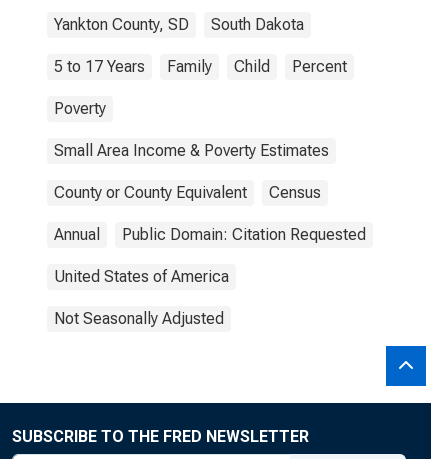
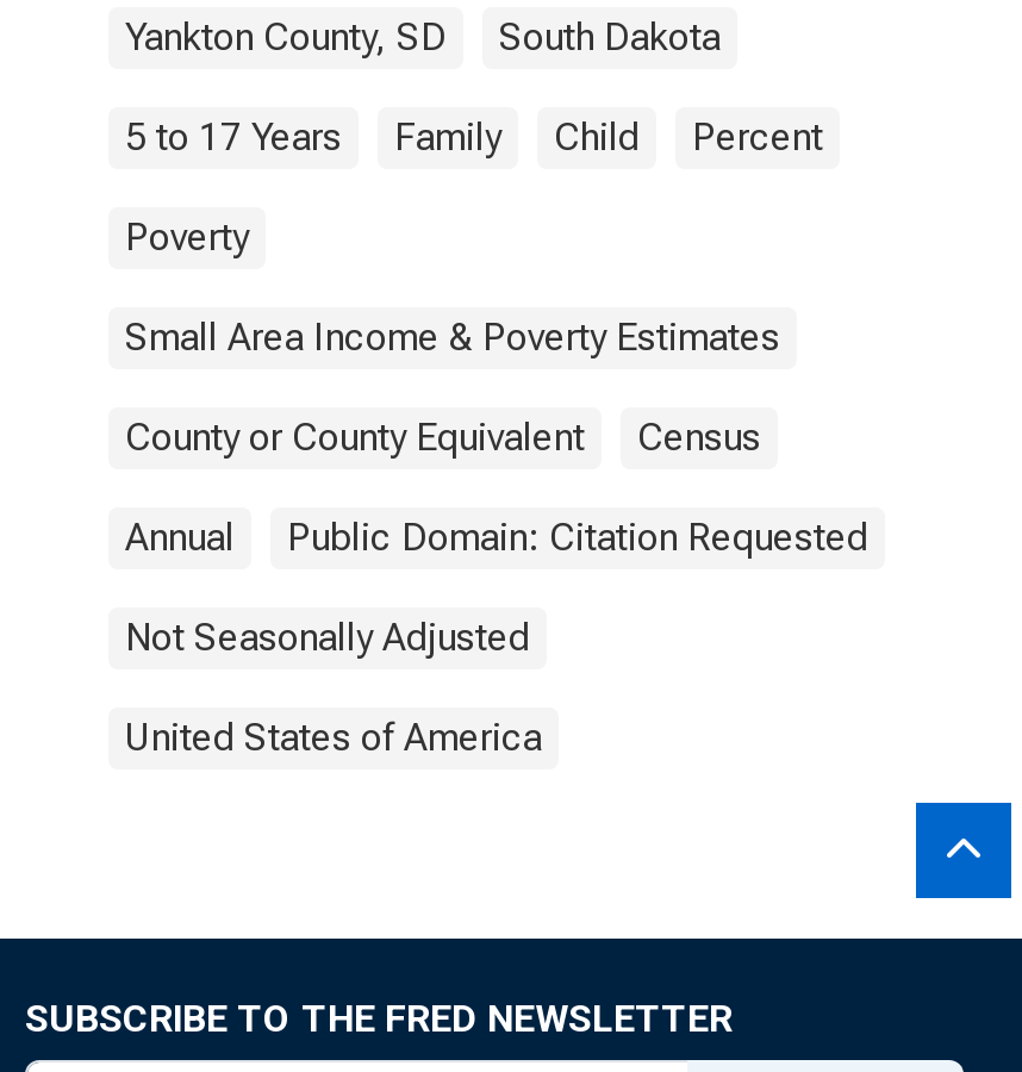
moved [54,267,229,286] -> [125,715,542,760]: United States of America
moved [54,309,224,328] -> [125,615,530,660]: Not Seasonally Adjusted

